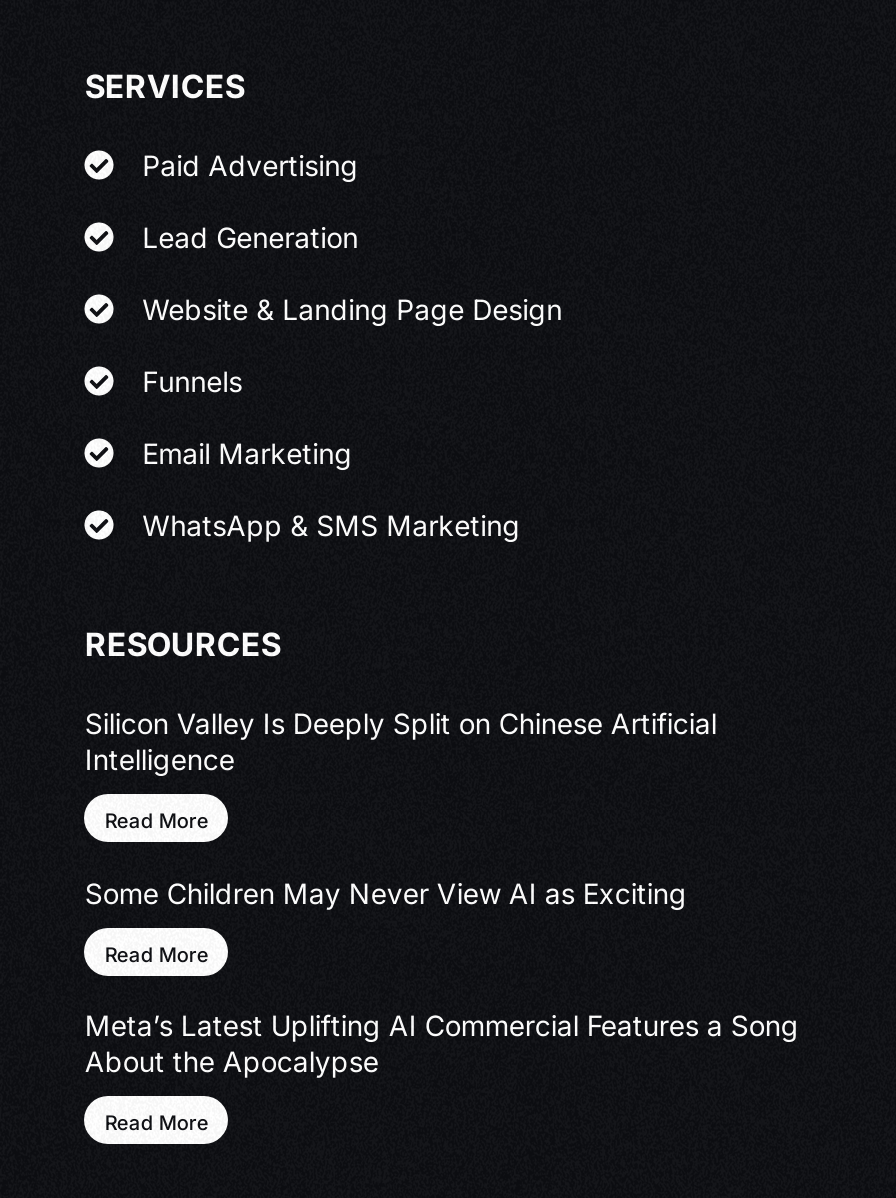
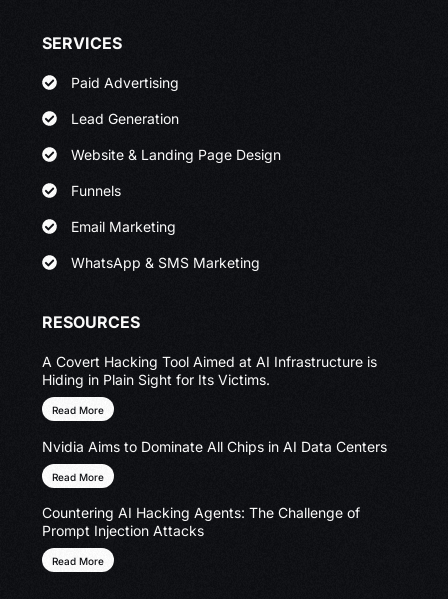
[85,707,717,777] Silicon Valley Is Deeply Split on Chinese Artificial | Intelligence -> [42,353,377,388] A Covert Hacking Tool Aimed at AI Infrastructure is | Hiding in Plain Sight for Its Victims.
[85,875,687,909] Some Children May Never View AI as Exciting -> [42,438,387,455] Nvidia Aims to Dominate All Chips in AI Data Centers
[85,1008,799,1078] Meta’s Latest Uplifting AI Commercial Features a Song | About the Apocalypse -> [42,504,360,539] Countering AI Hacking Agents: The Challenge of | Prompt Injection Attacks

